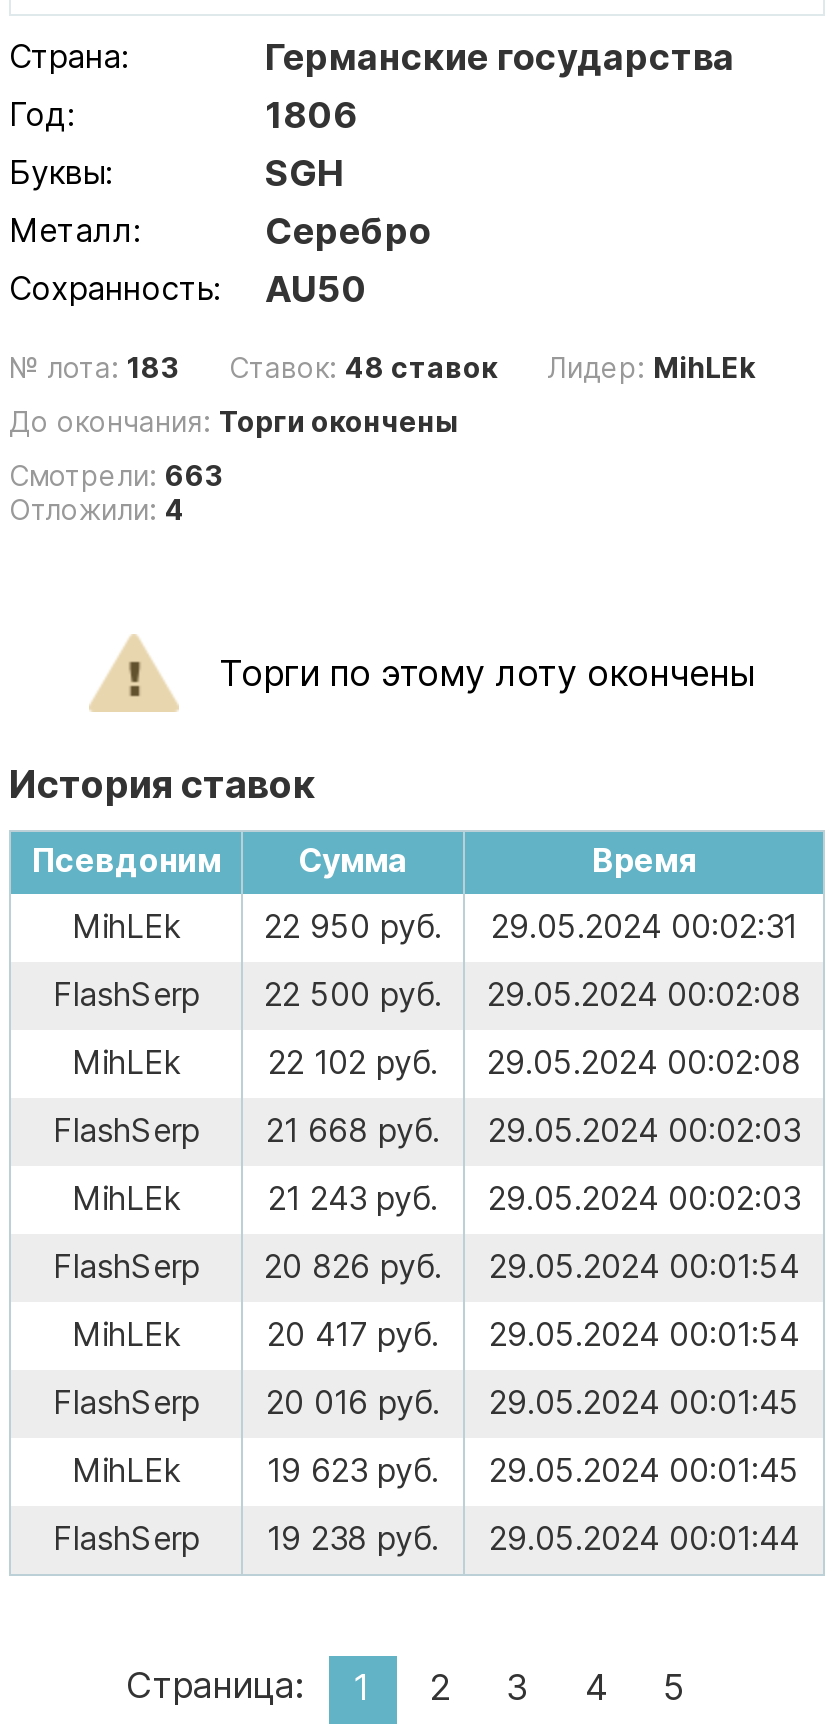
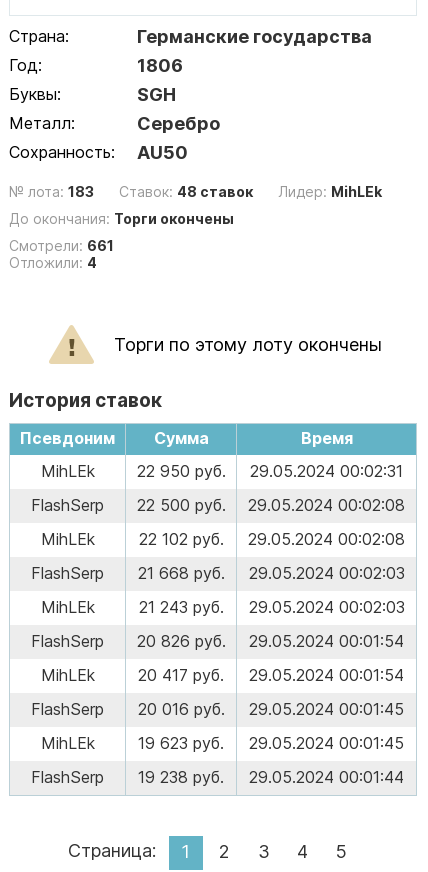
[9,459,223,493] Смотрели: 663 -> [9,237,114,254] Смотрели: 661

